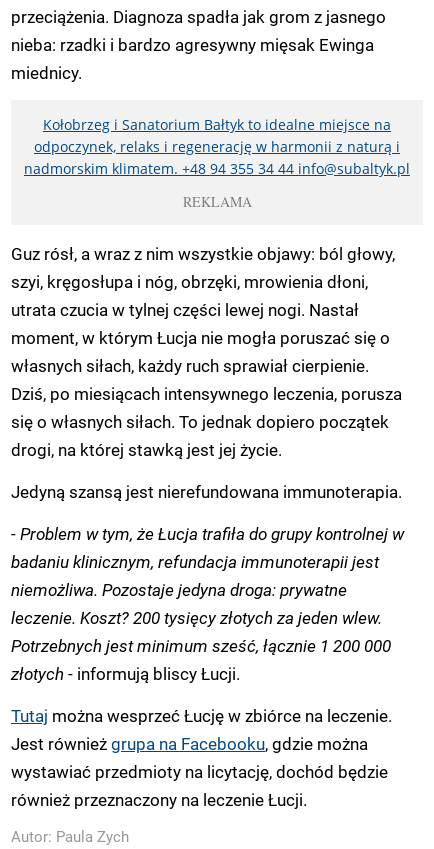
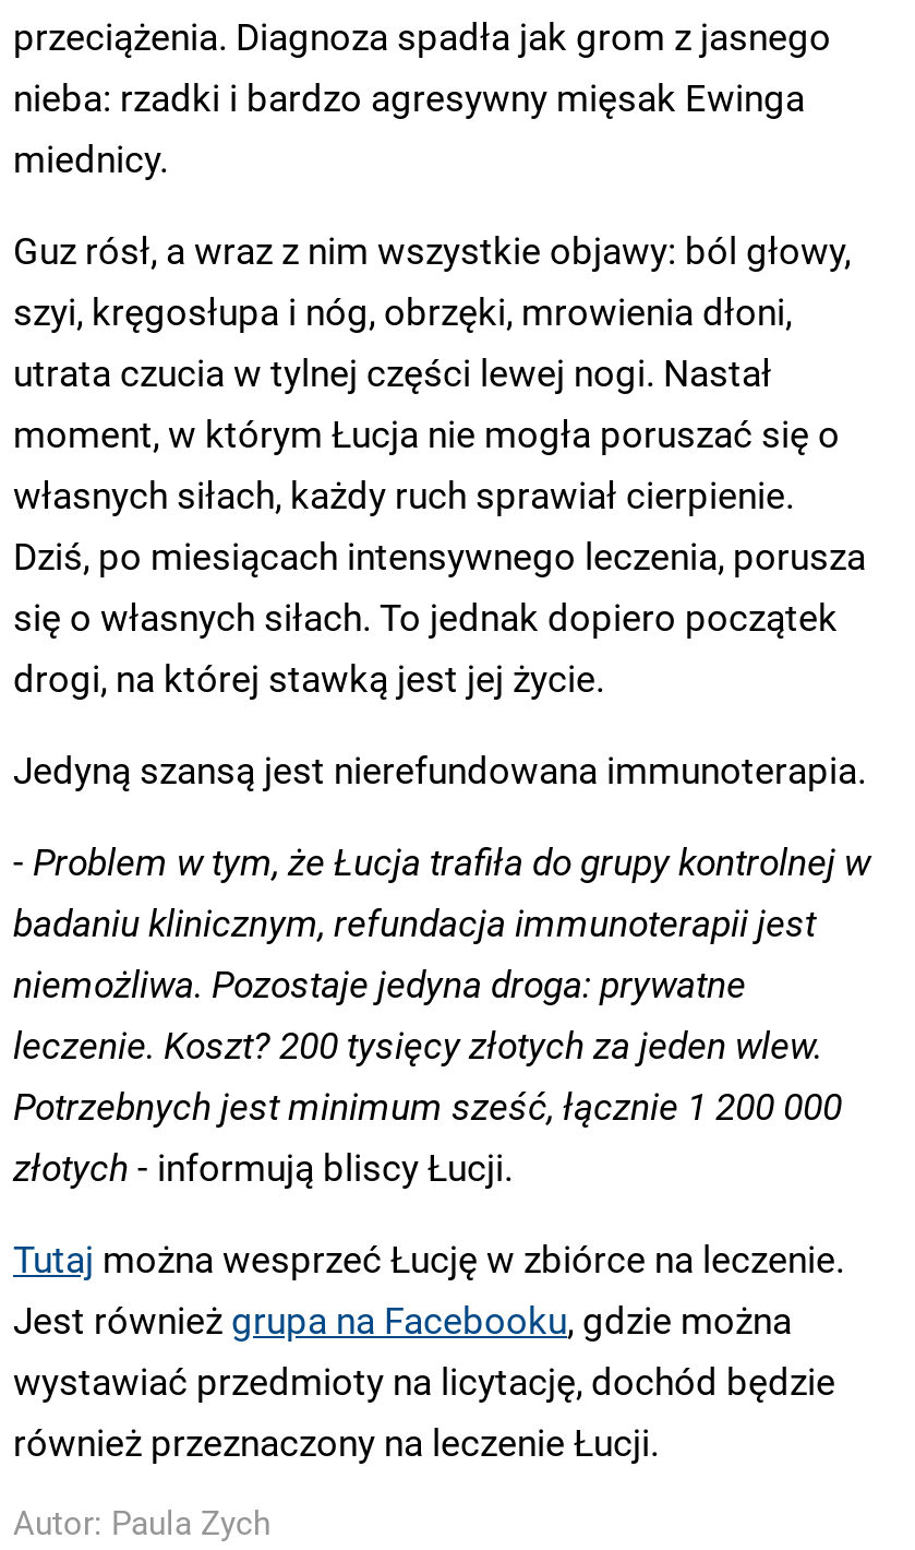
[24,115,410,211] Kołobrzeg i Sanatorium Bałtyk to idealne miejsce na | odpoczynek, relaks i regenerację w harmonii z naturą i | nadmorskim klimatem. +48 94 355 34 44 info@subaltyk.pl | REKLAMA -> none

